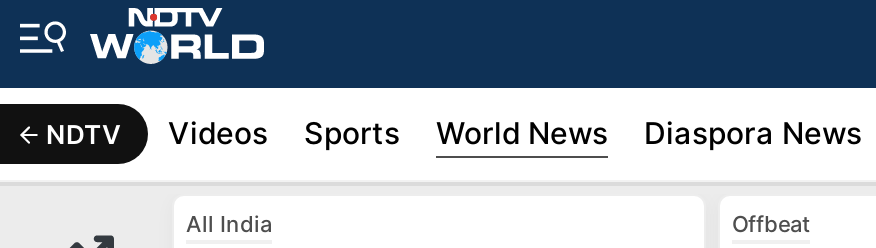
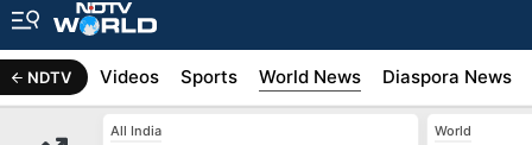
[732,210,810,238] Offbeat -> [435,122,471,139] World

